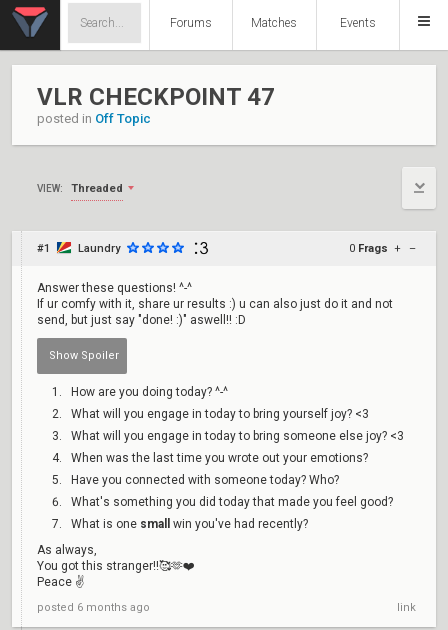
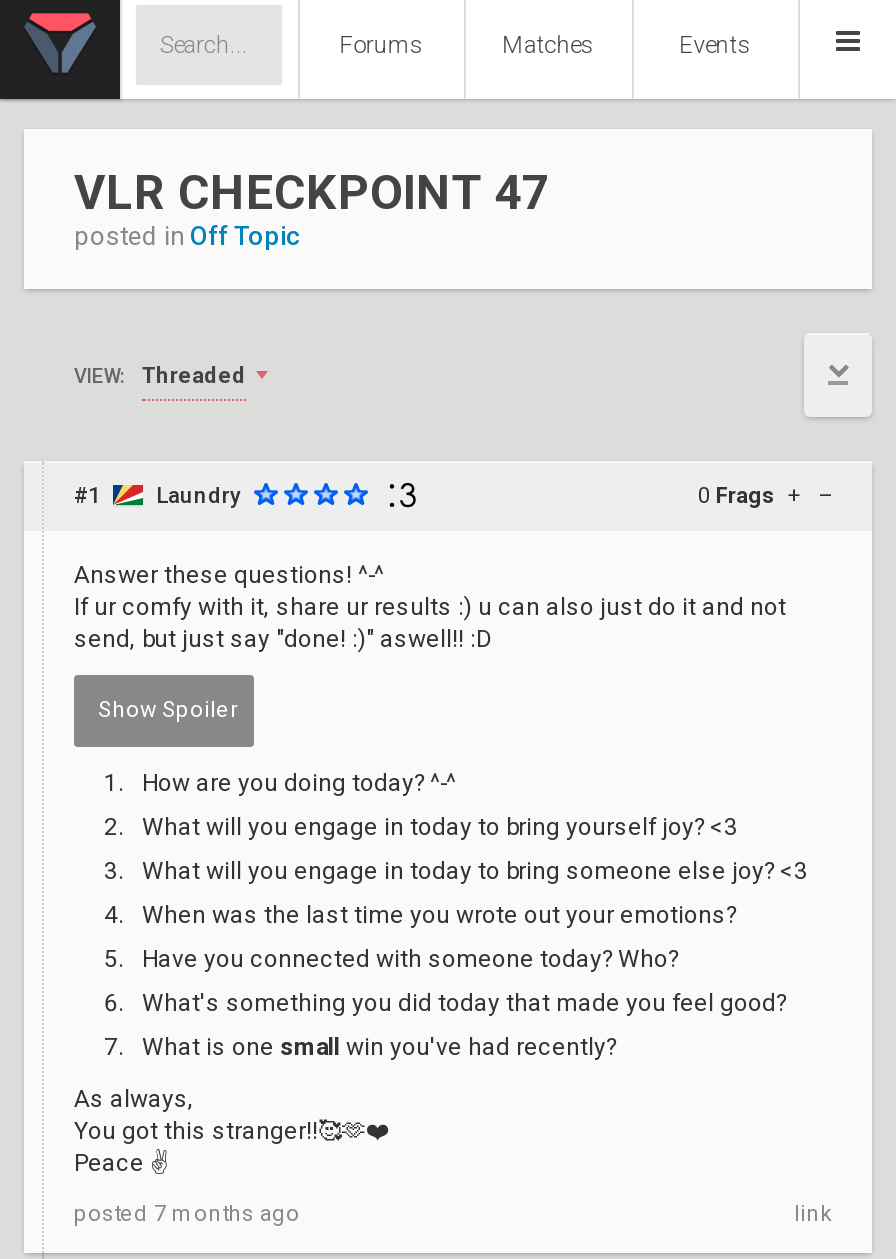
[37,600,150,613] posted 6 months ago -> [74,1200,300,1226] posted 7 months ago

